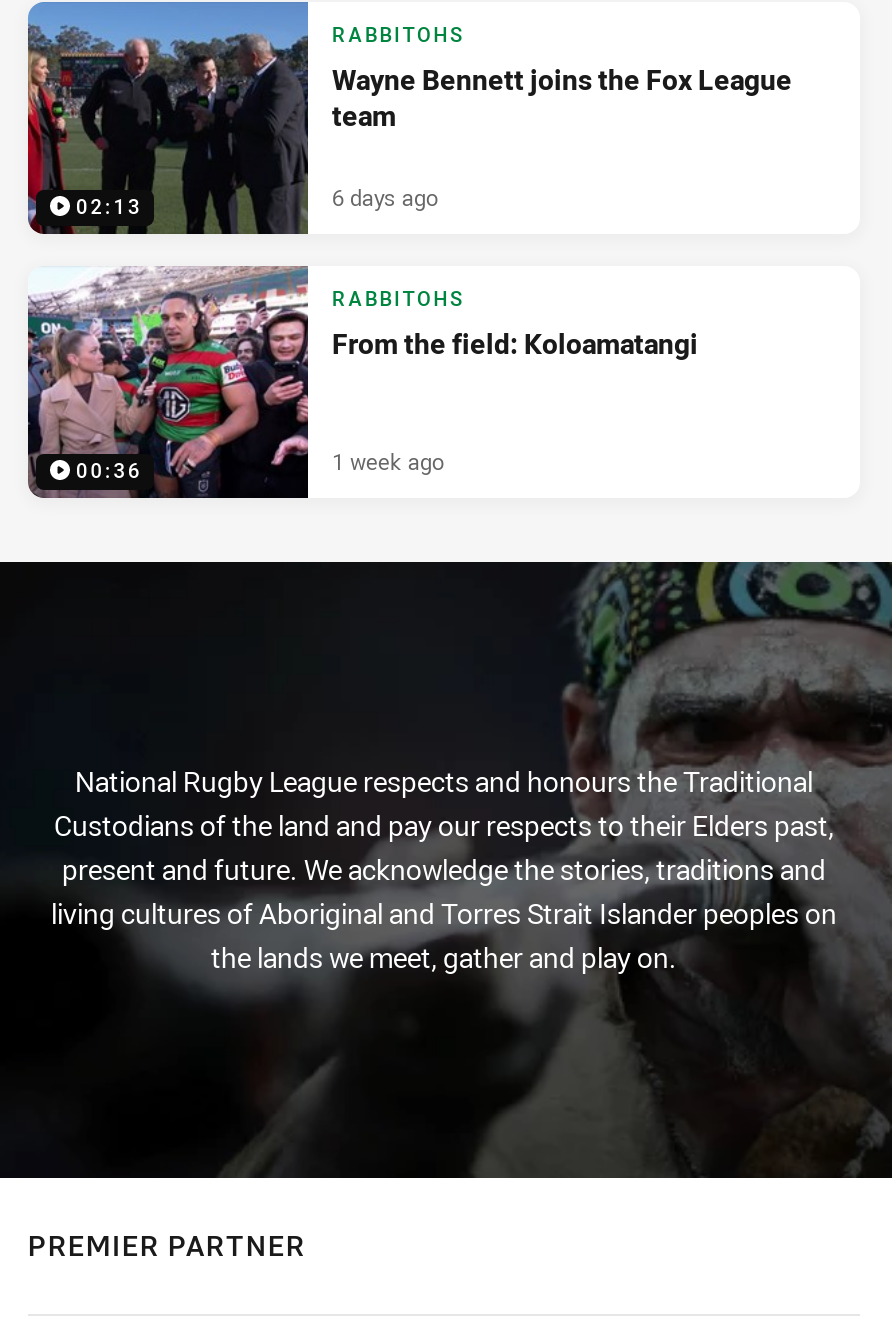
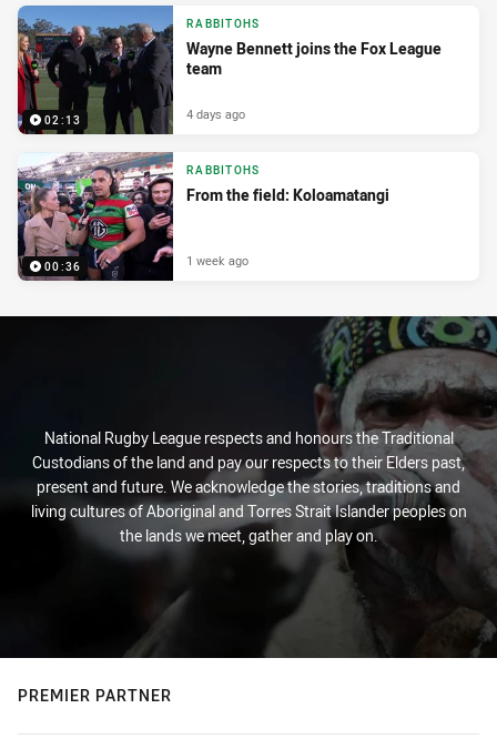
[332,182,438,212] 6 days ago -> [186,105,245,122] 4 days ago

